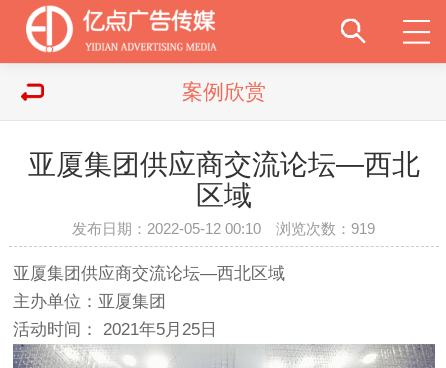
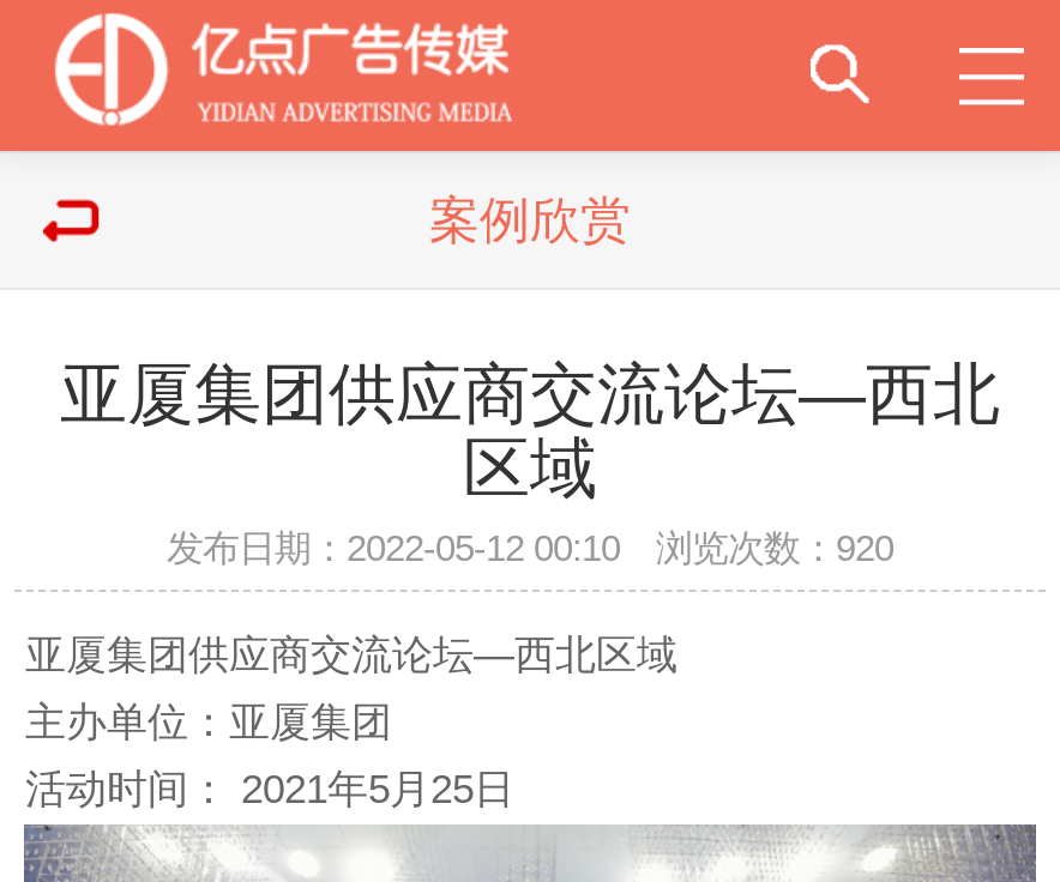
[72,220,375,237] 发布日期：2022-05-12 00:10 浏览次数：919 -> [167,527,893,568] 发布日期：2022-05-12 00:10 浏览次数：920

